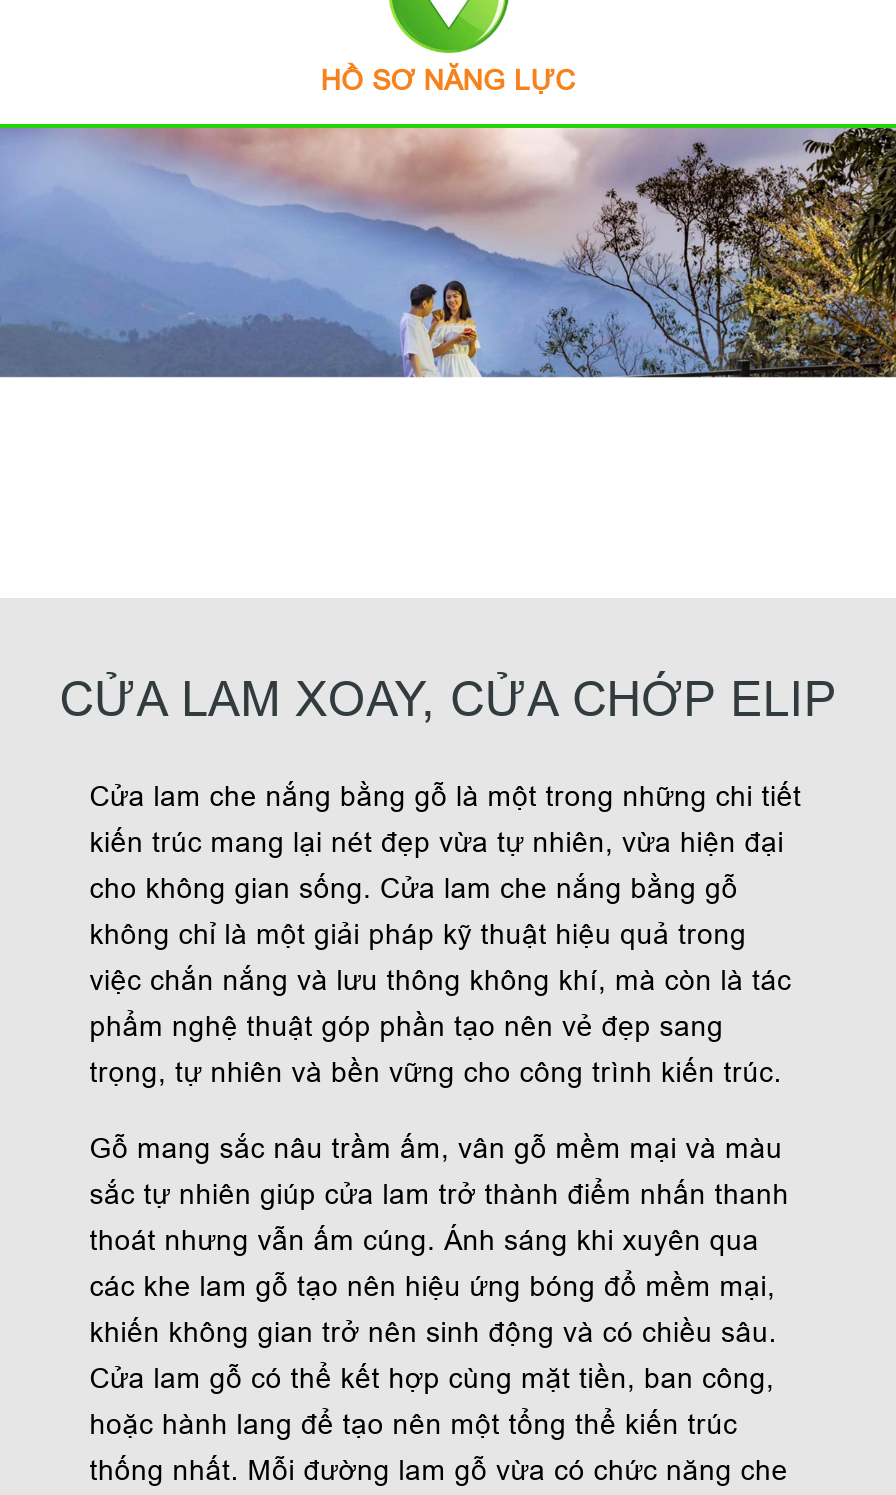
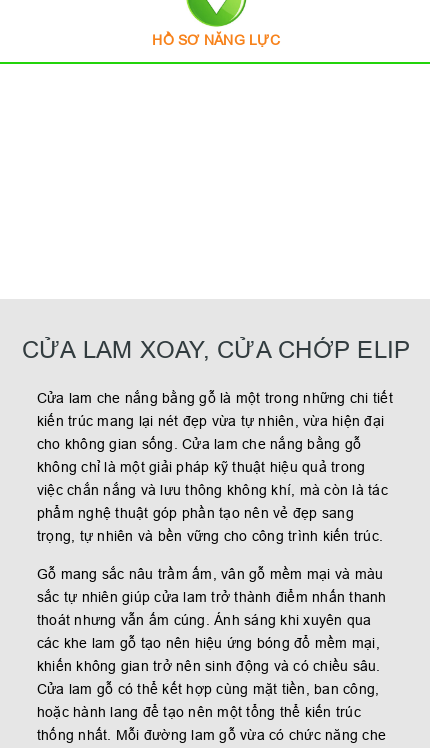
[6,126,890,380] [image] -> none

